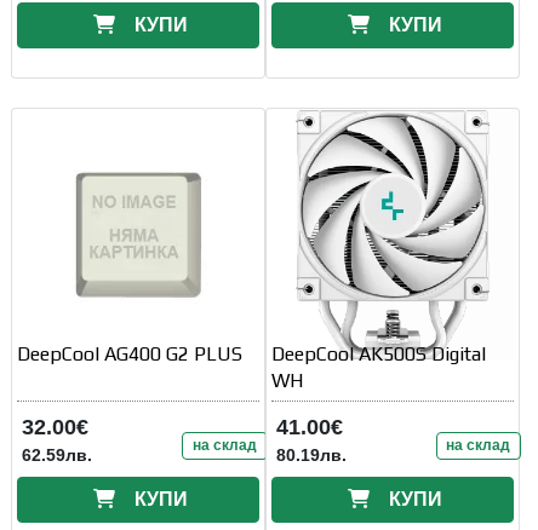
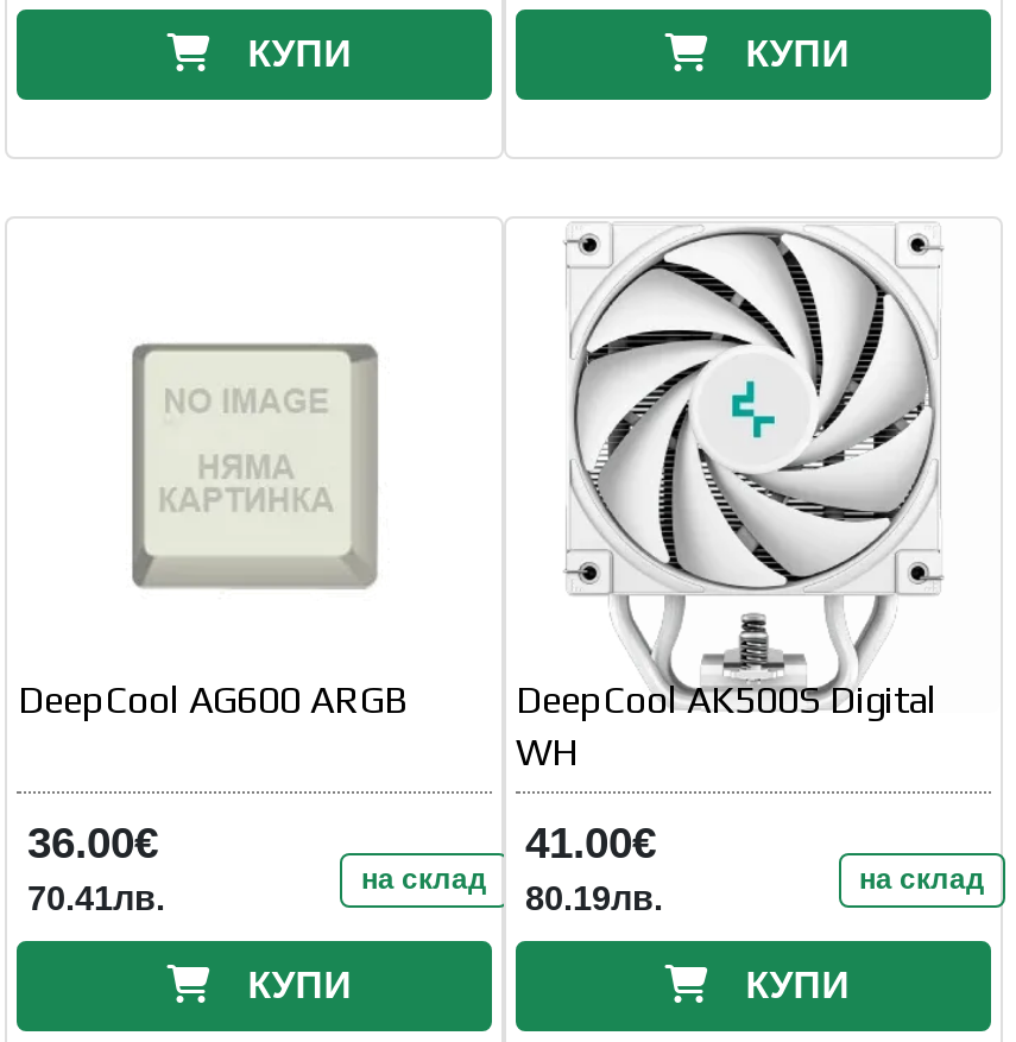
[18,343,243,366] DeepCool AG400 G2 PLUS -> [18,678,408,723] DeepCool AG600 ARGB
[22,414,93,465] 32.00€ | 62.59лв. -> [27,818,165,918] 36.00€ | 70.41лв.

